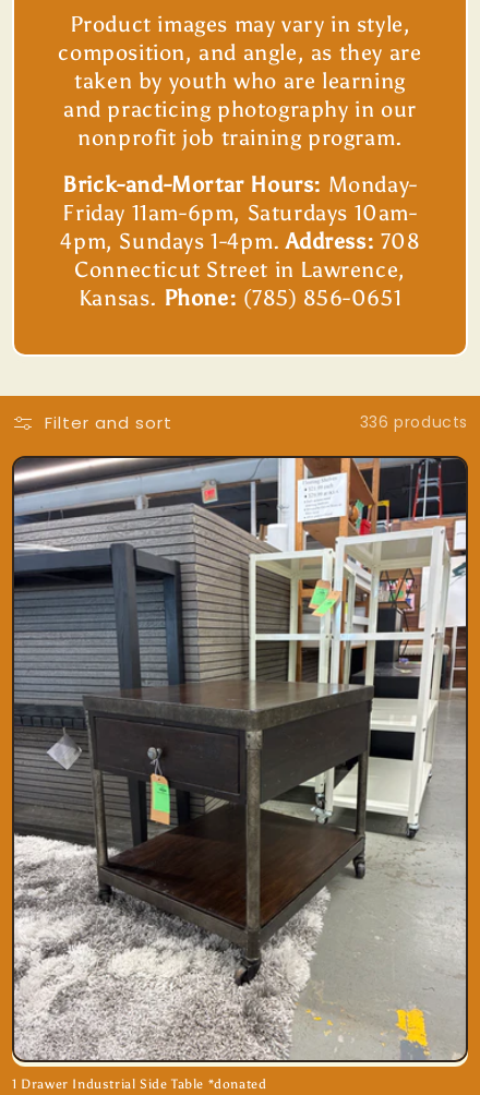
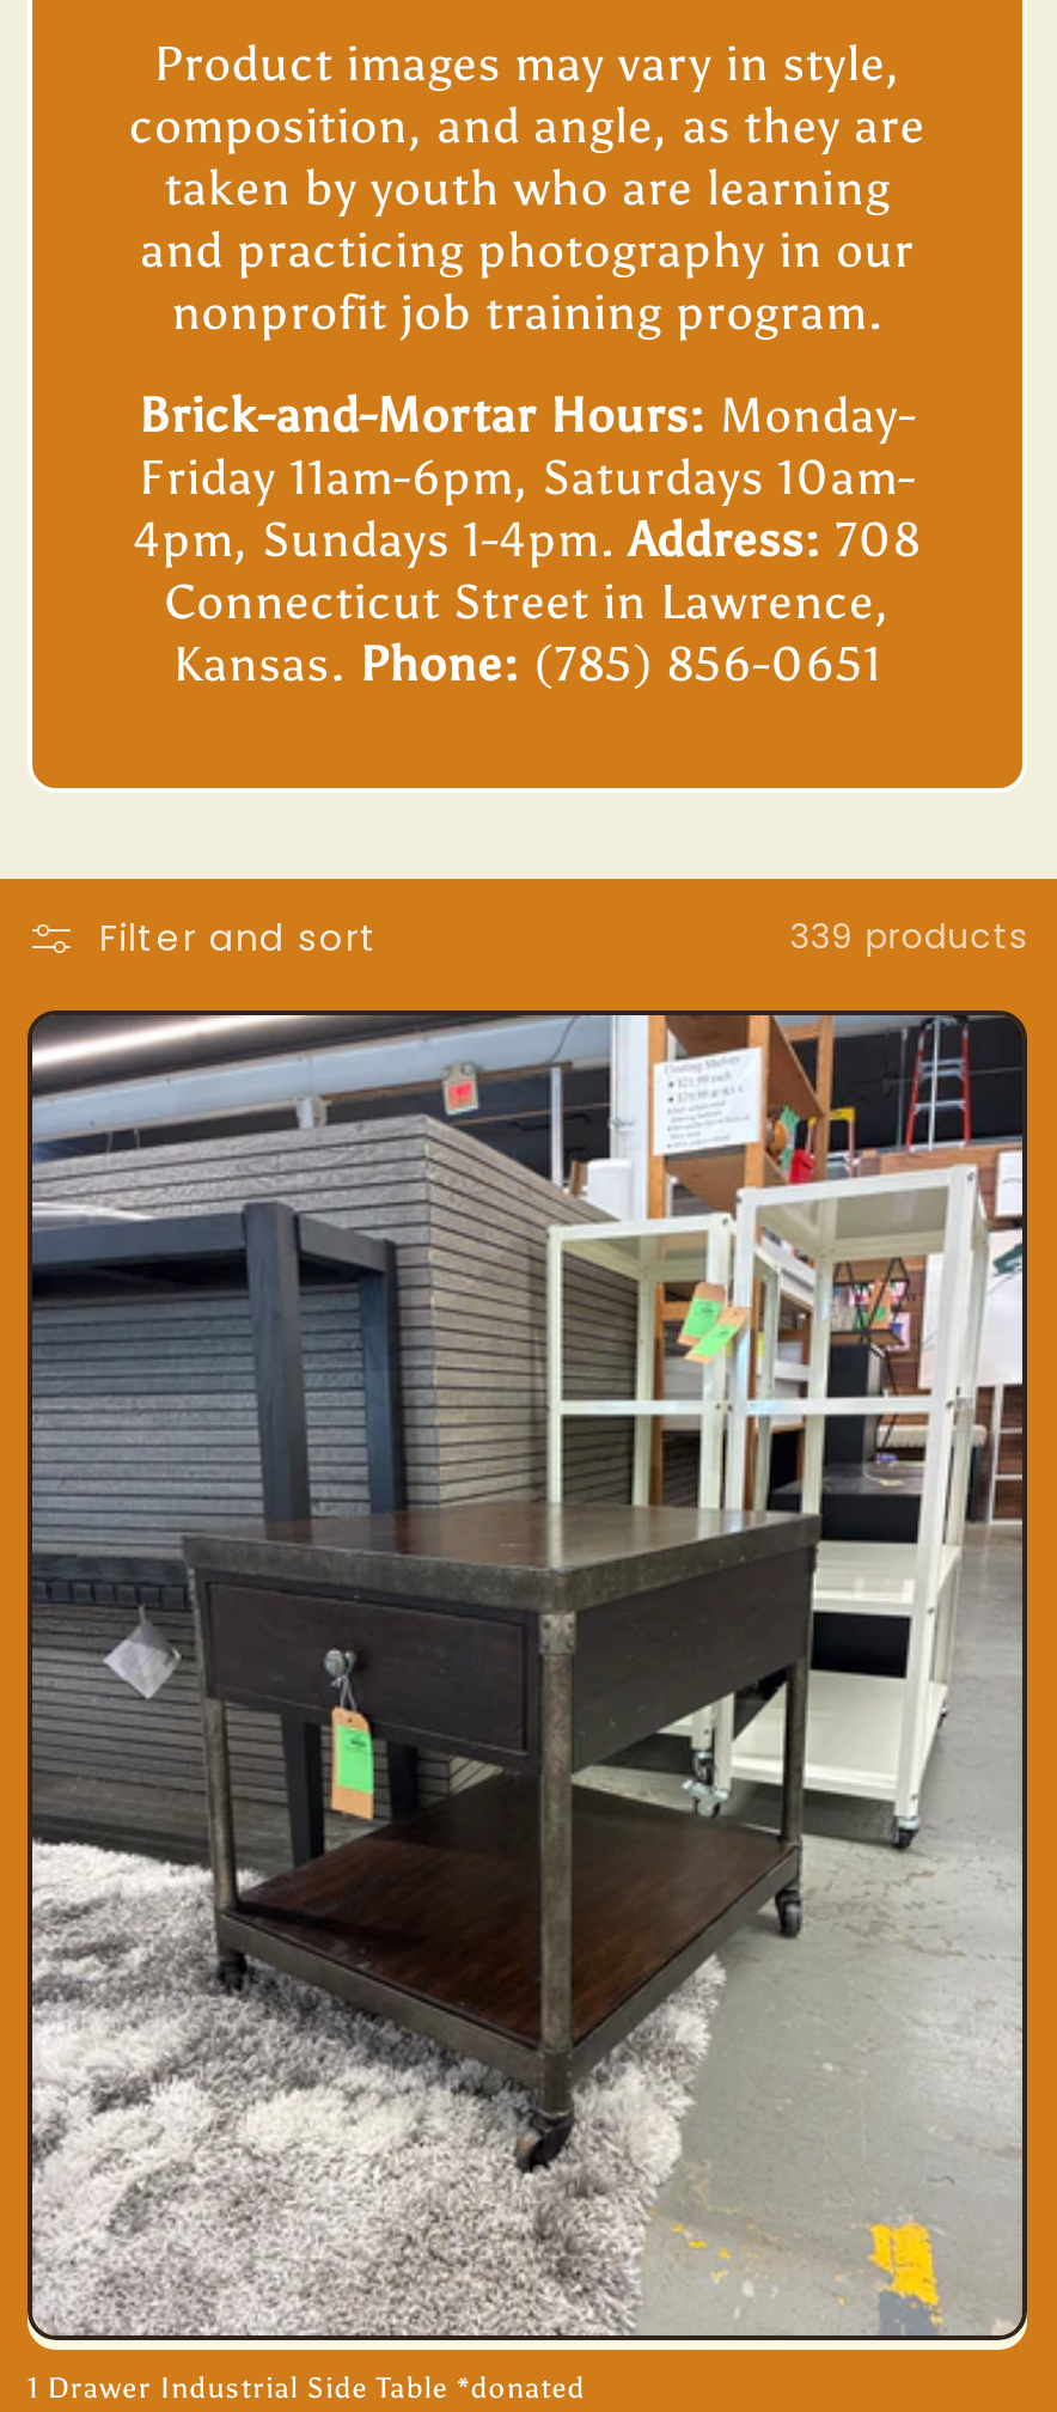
[360,411,468,433] 336 products -> [790,913,1027,960] 339 products

